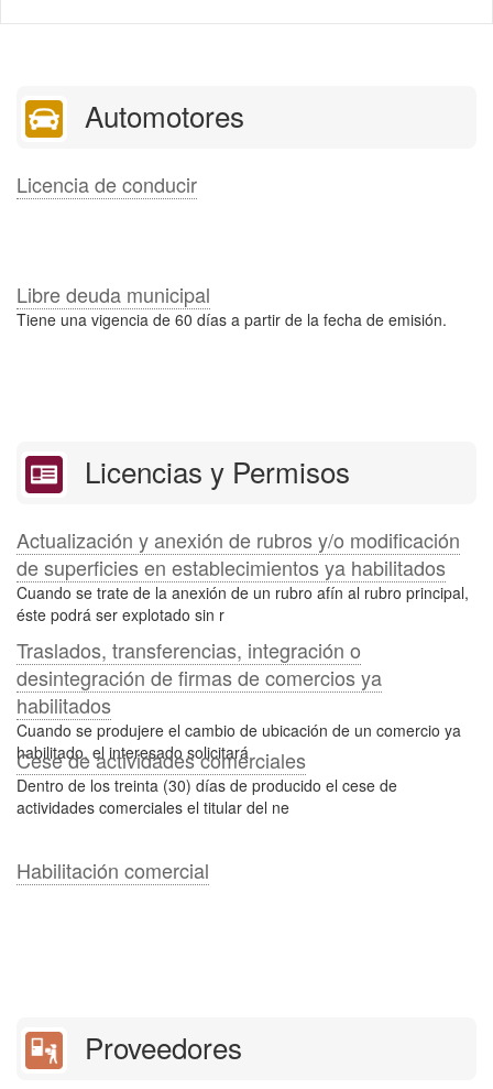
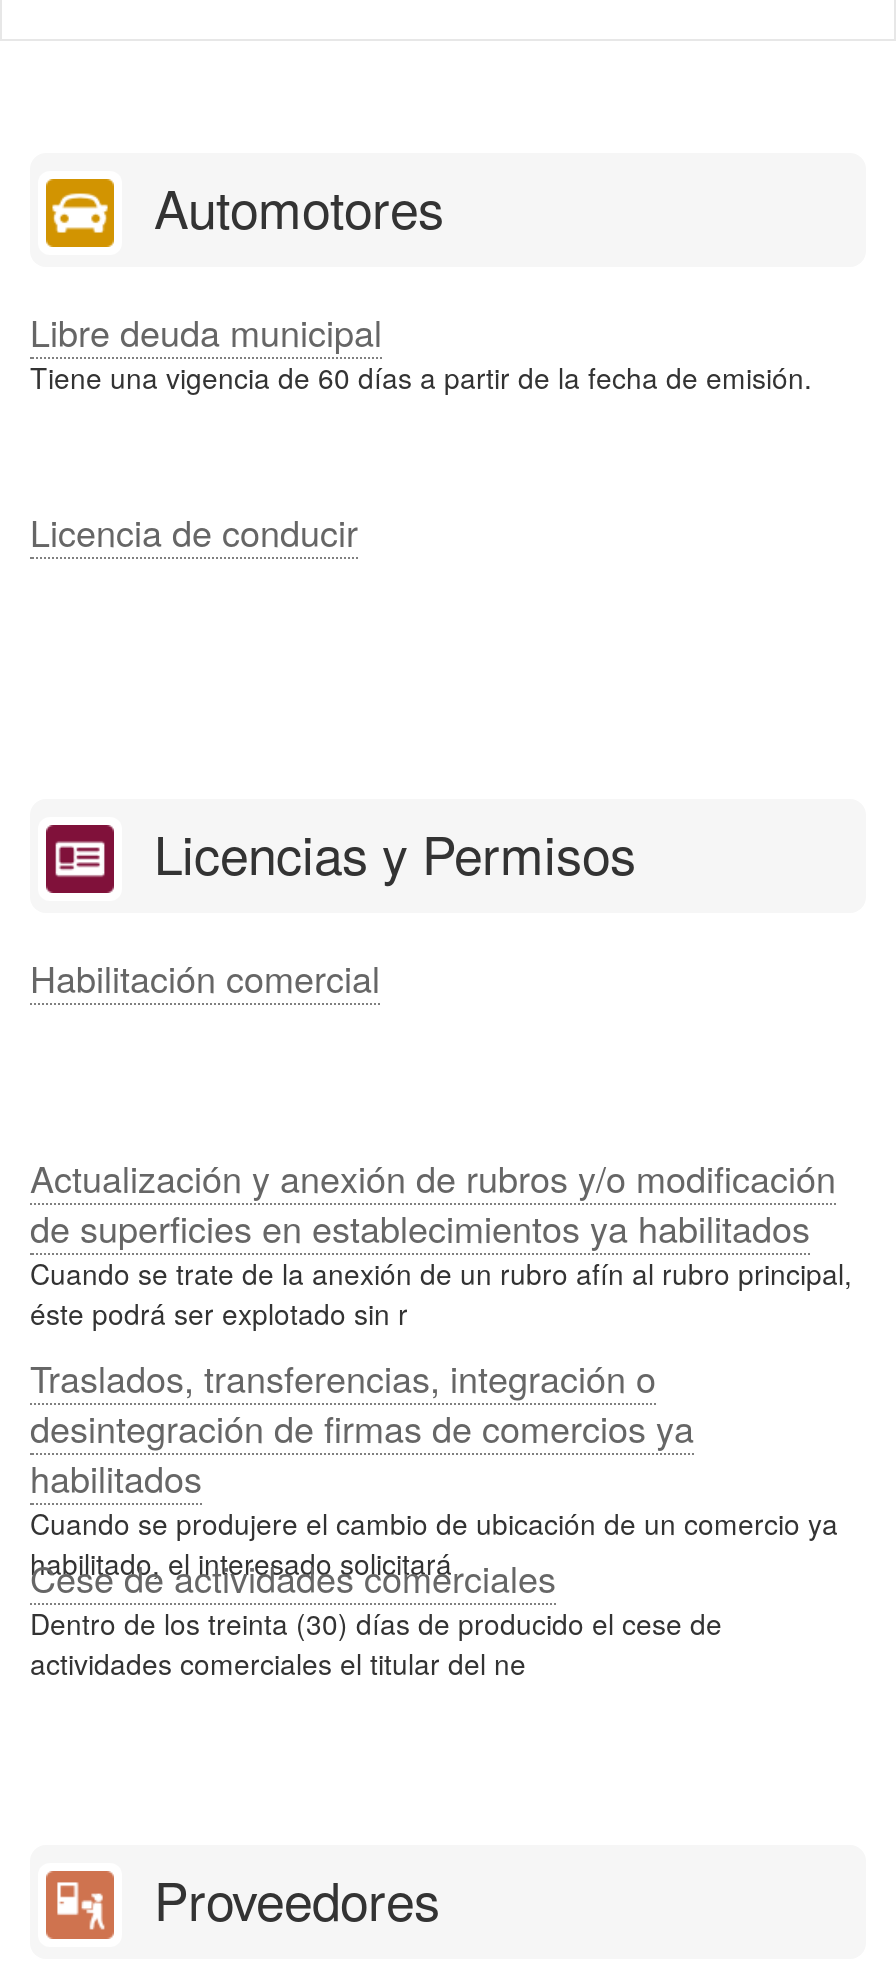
moved [17,170,197,198] -> [30,505,358,557]: Licencia de conducir
moved [17,280,447,330] -> [30,305,812,397]: Libre deuda municipal | Tiene una vigencia de 60 días a partir de la fecha de emisión.
moved [17,526,469,818] -> [30,1152,852,1684]: Actualización y anexión de rubros y/o modificación | de superficies en establecimientos ya habilitados | Cuando se trate de la anexión de un rubro afín al rubro principal, | ... | Dentro de los treinta (30) días de producido el cese de | actividades comerciales el titular del ne
moved [17,856,209,885] -> [30,952,380,1004]: Habilitación comercial

